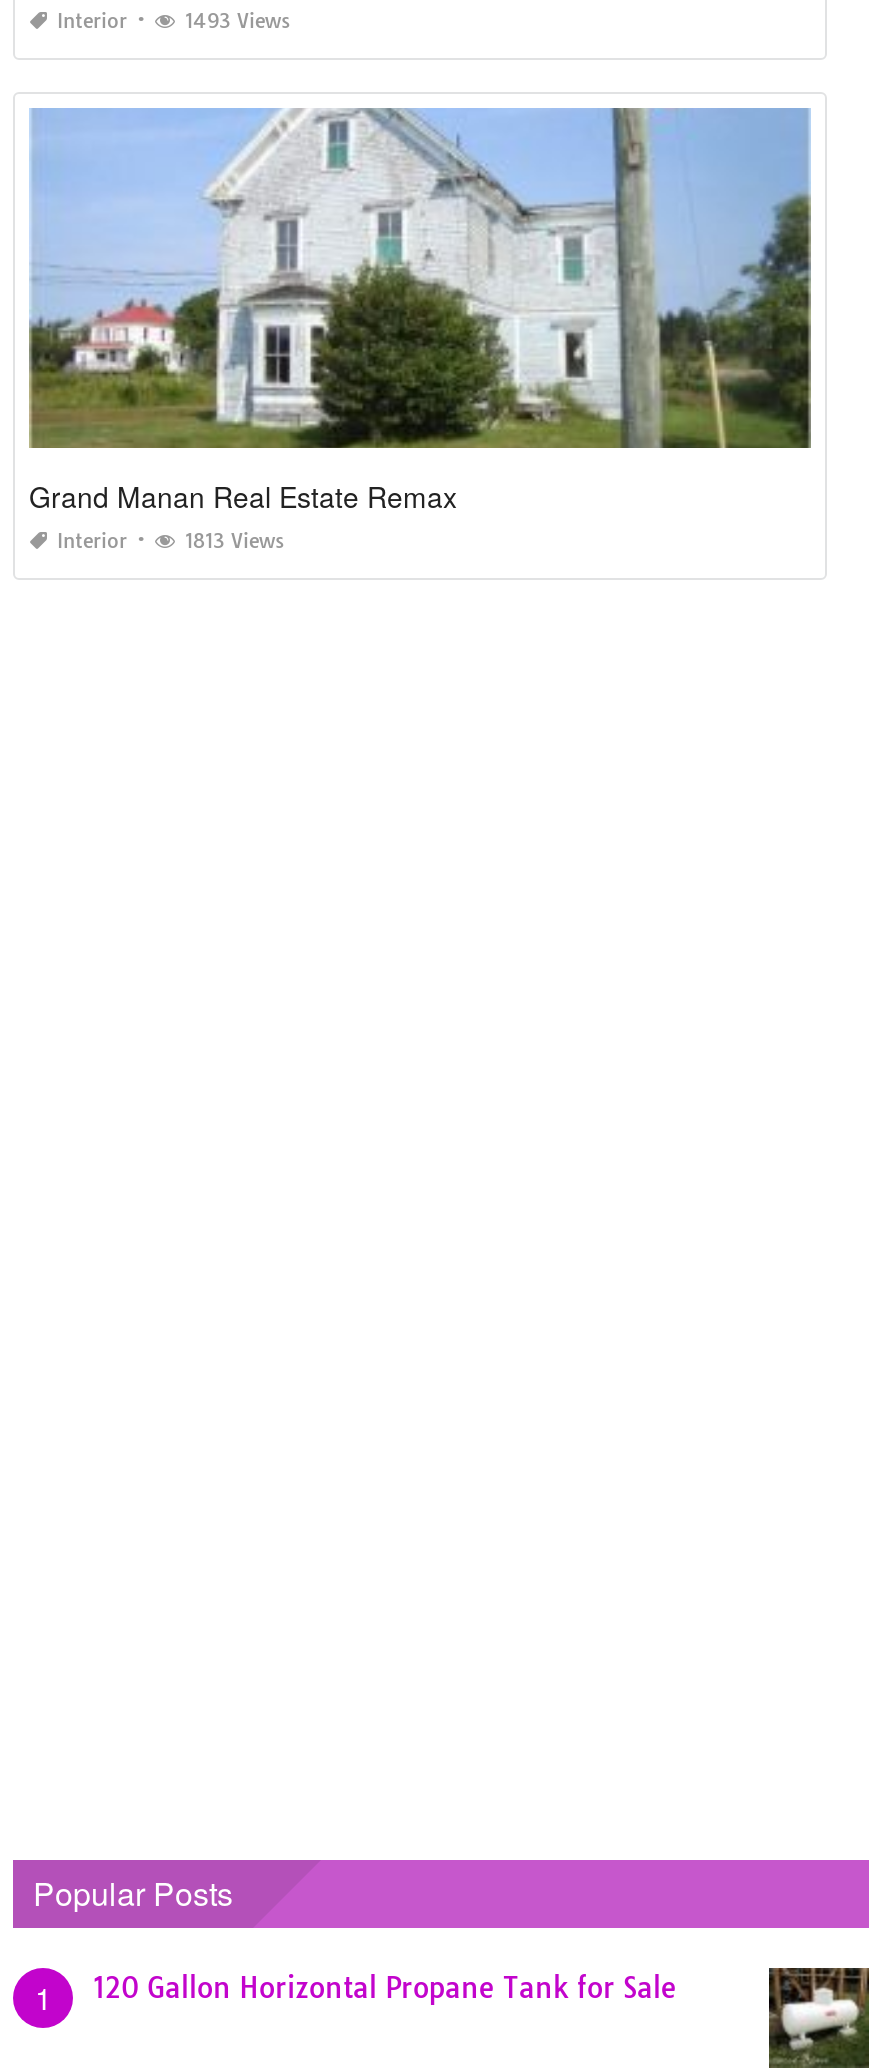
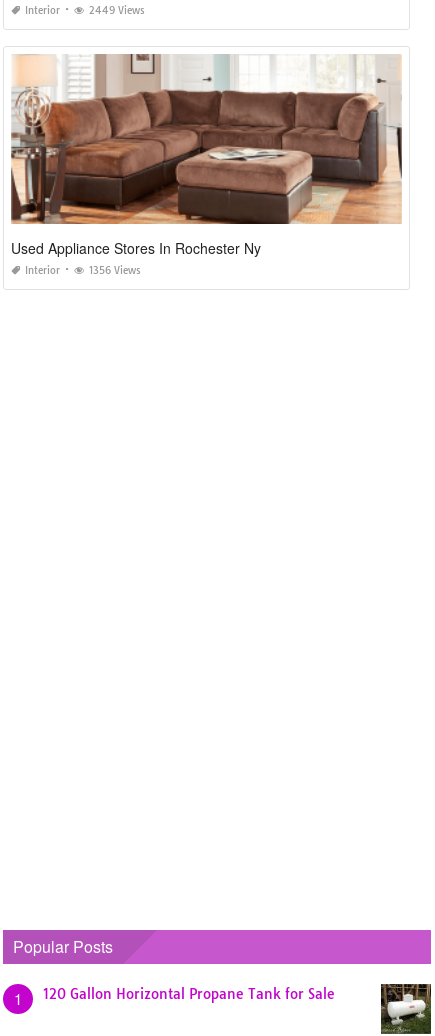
[185,8,291,34] 1493 Views -> [89,4,145,17] 2449 Views
[27,106,813,516] [image] | Grand Manan Real Estate Remax -> [10,53,402,258] [image] | Used Appliance Stores In Rochester Ny
[185,528,285,554] 1813 Views -> [89,264,141,277] 1356 Views

